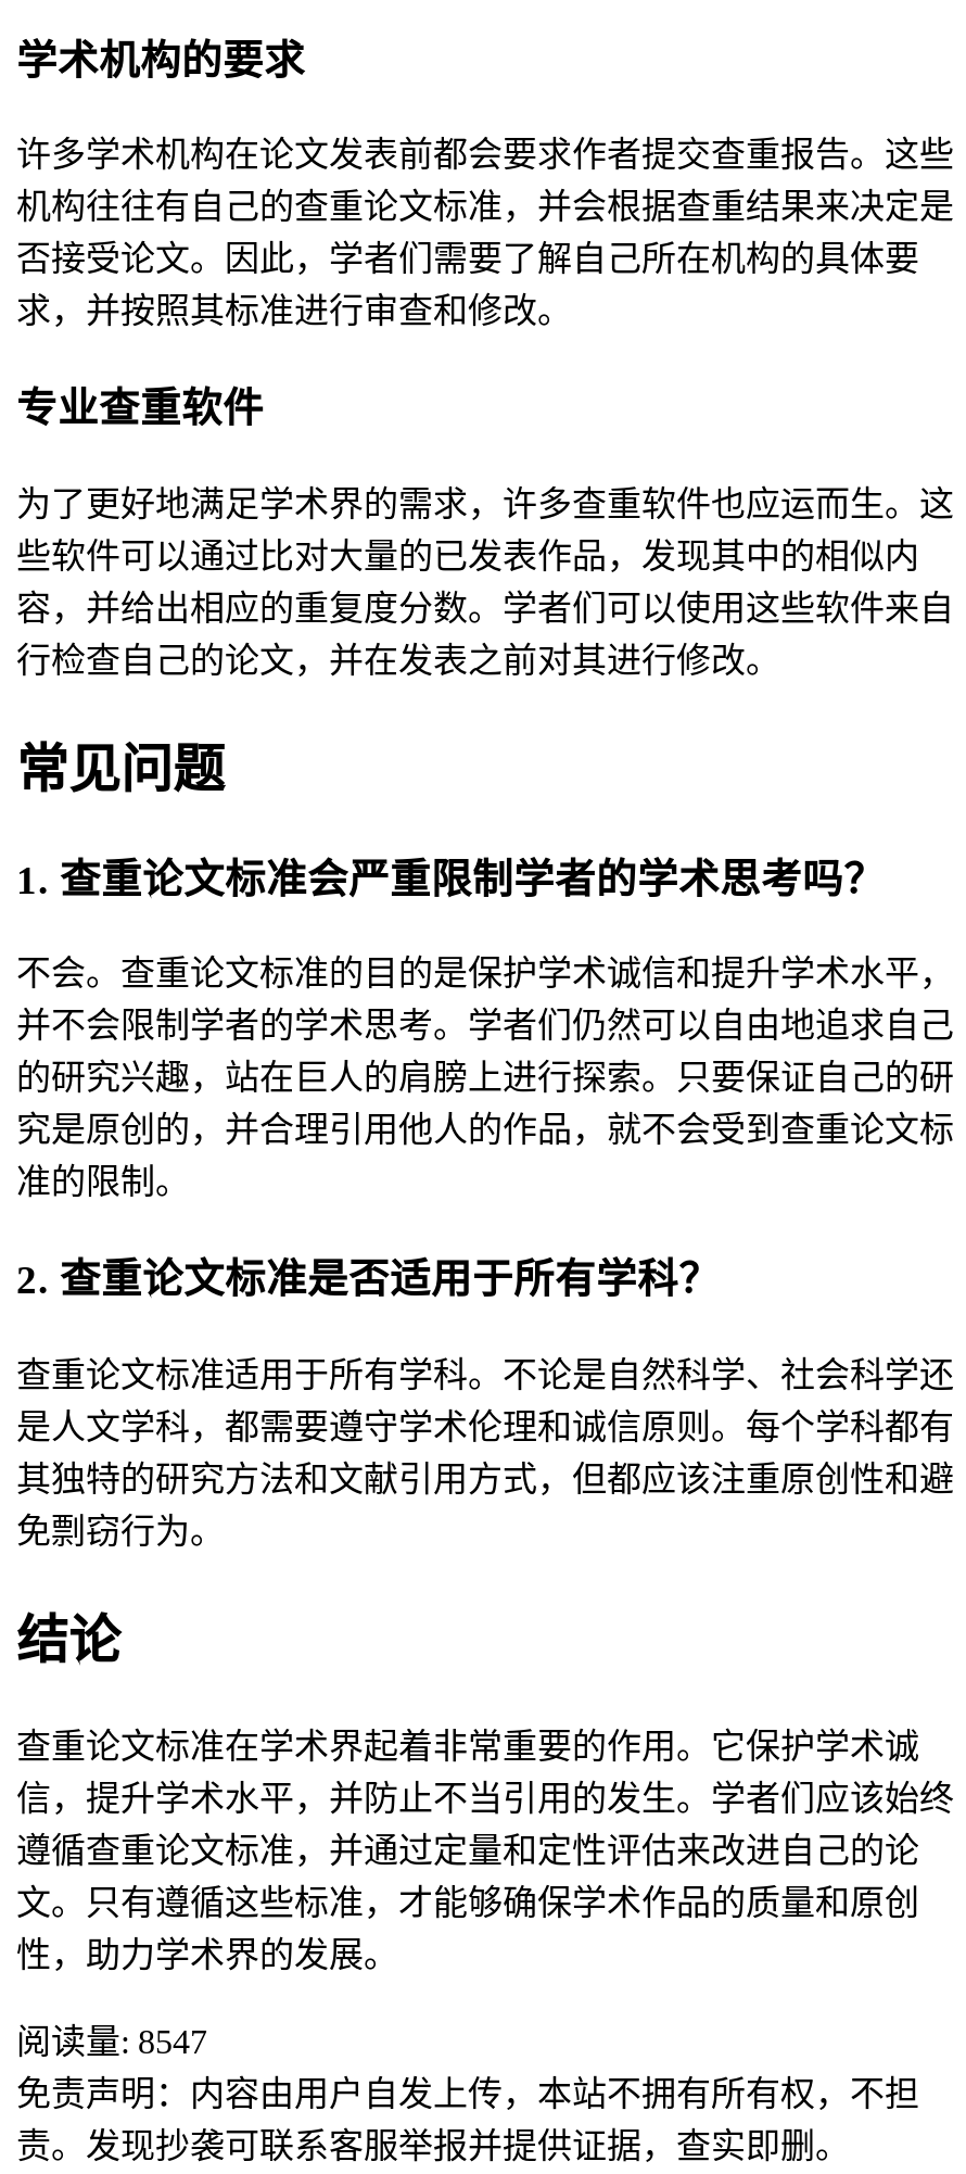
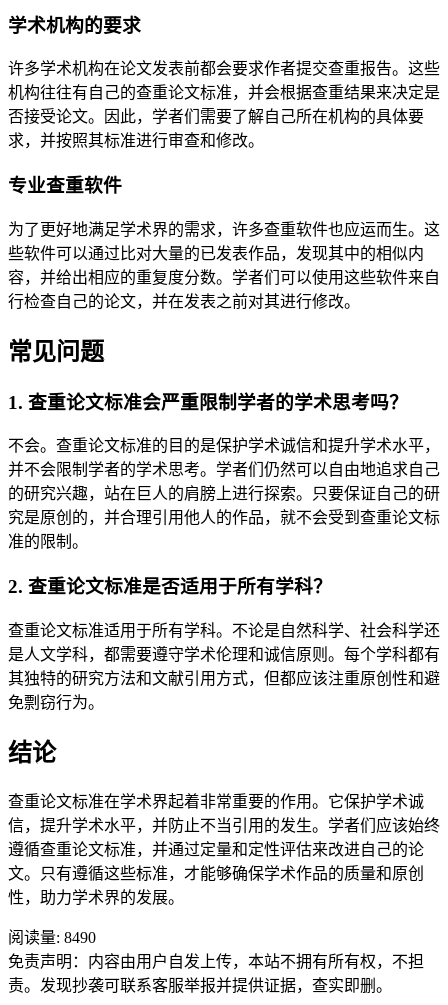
[16,2022,207,2059] 阅读量: 8547 -> [8,929,96,946] 阅读量: 8490

